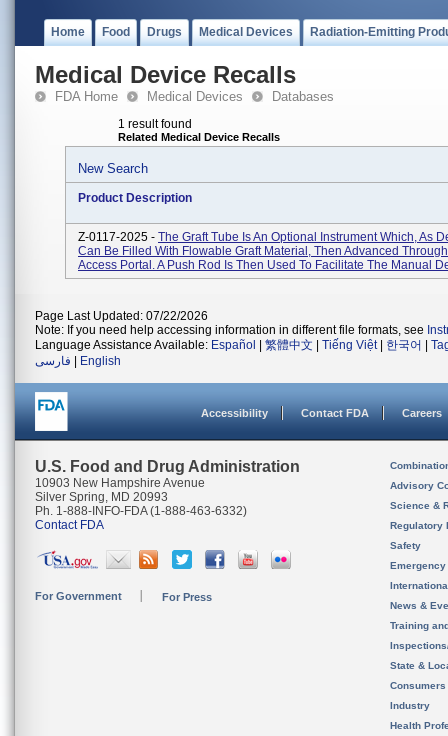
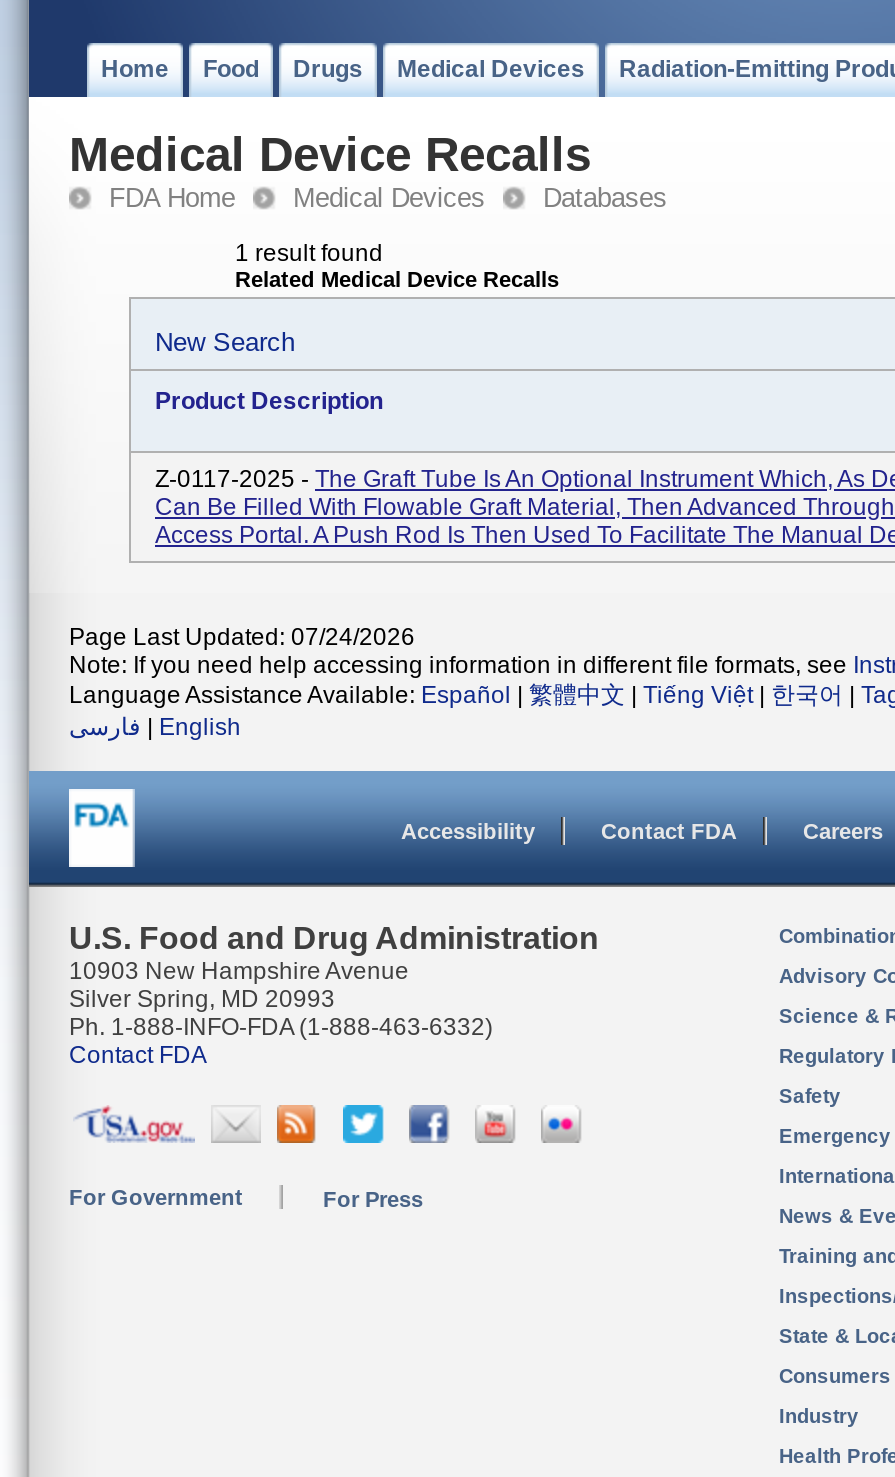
[35,309,208,323] Page Last Updated: 07/22/2026 -> [69,623,415,651] Page Last Updated: 07/24/2026

